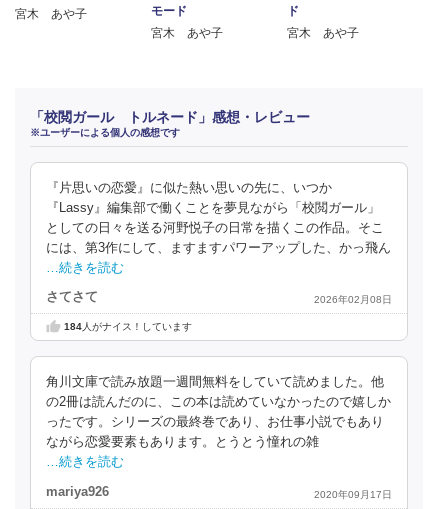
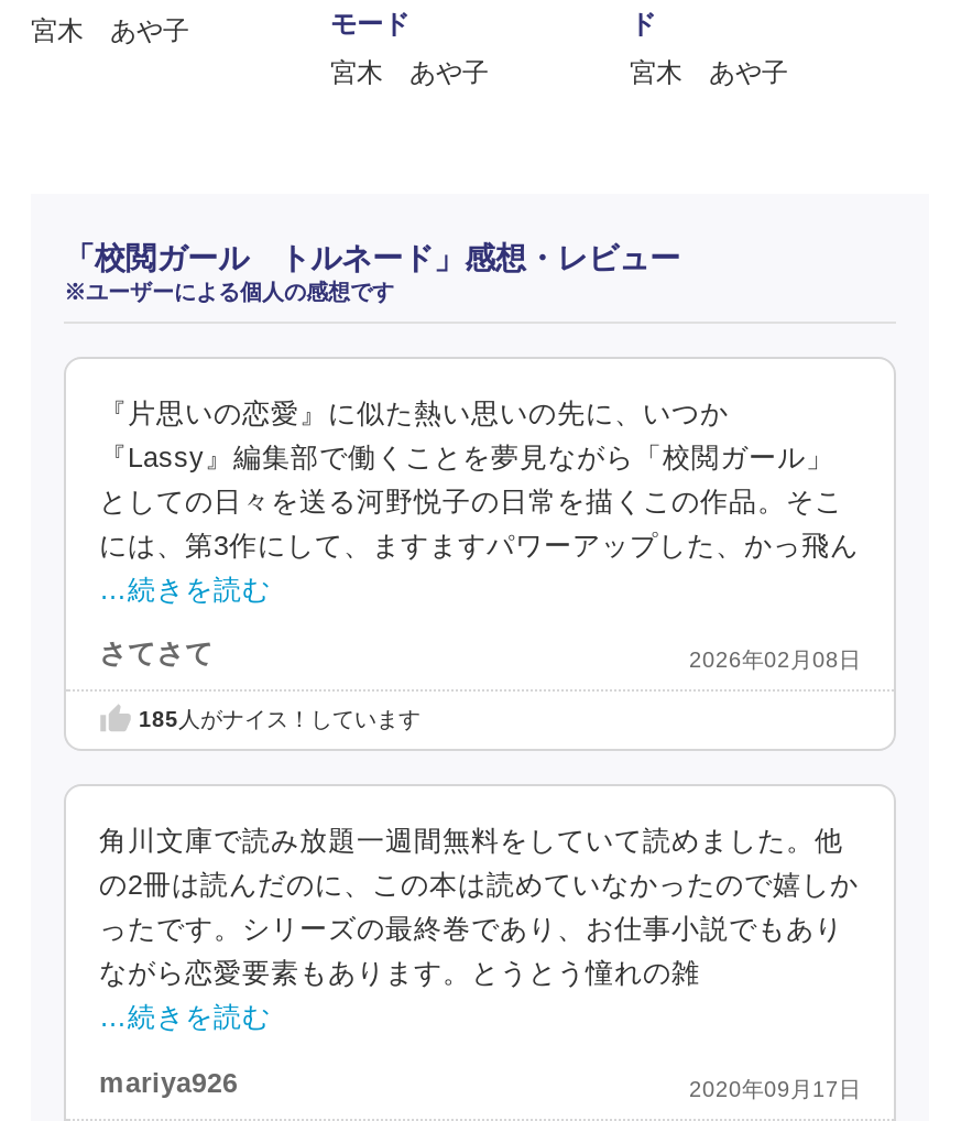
[64,321,192,332] 184人がナイス！しています -> [139,707,421,732] 185人がナイス！しています

